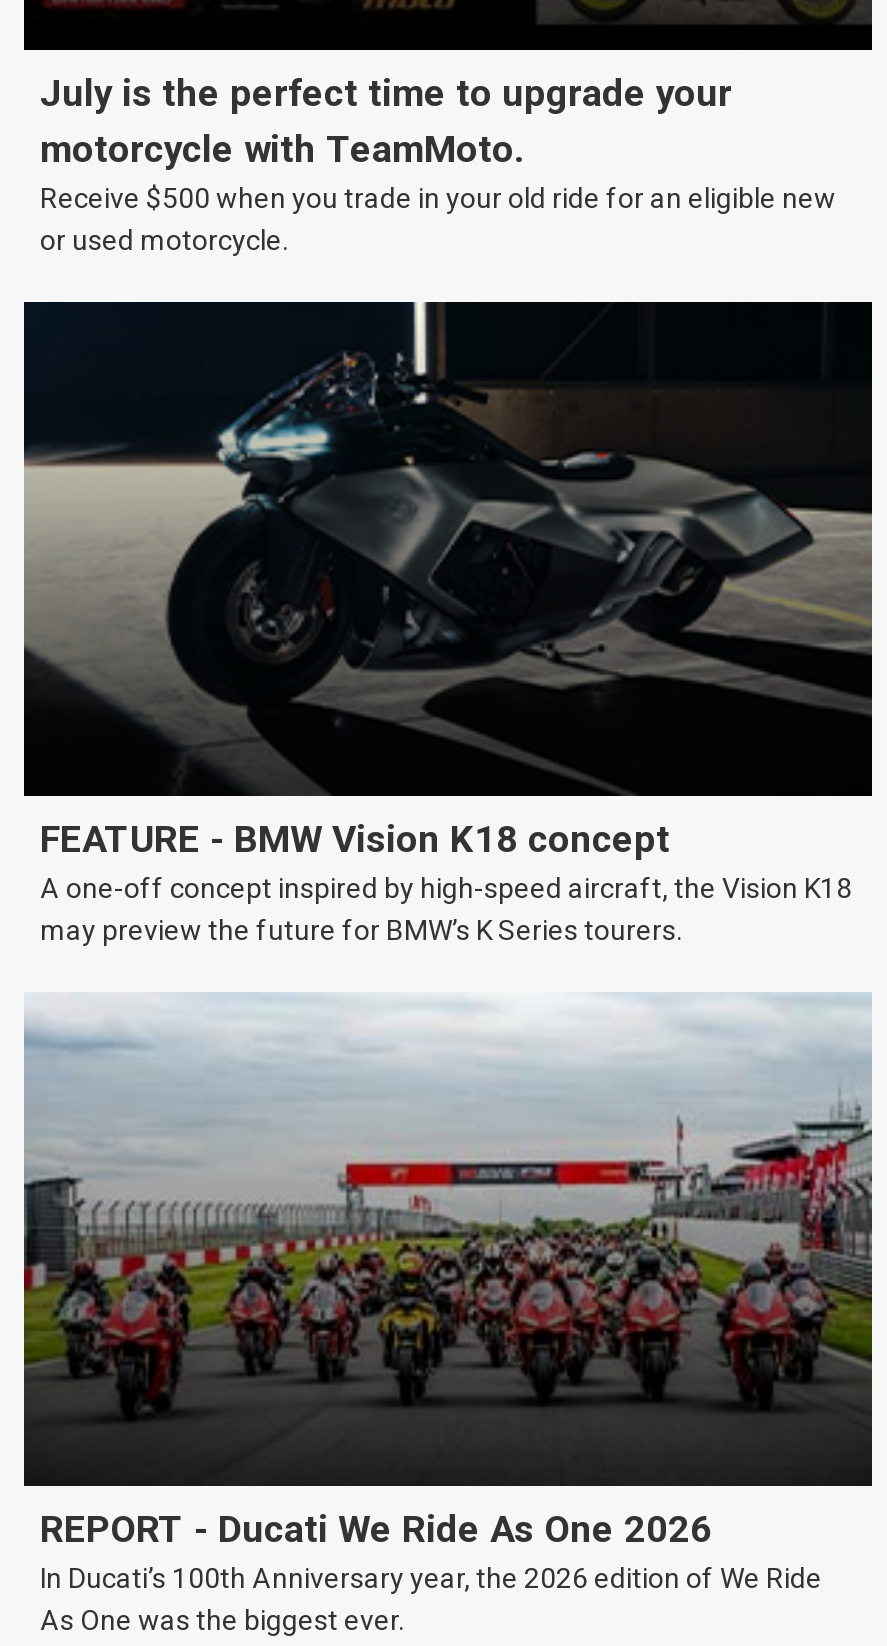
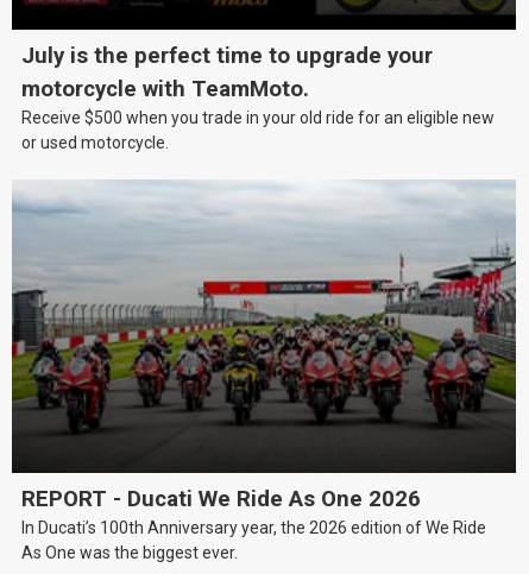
[22,300,872,946] [image] | FEATURE - BMW Vision K18 concept | A one-off concept inspired by high-speed aircraft, the Vision K18 | may preview the future for BMW’s K Series tourers. -> none

